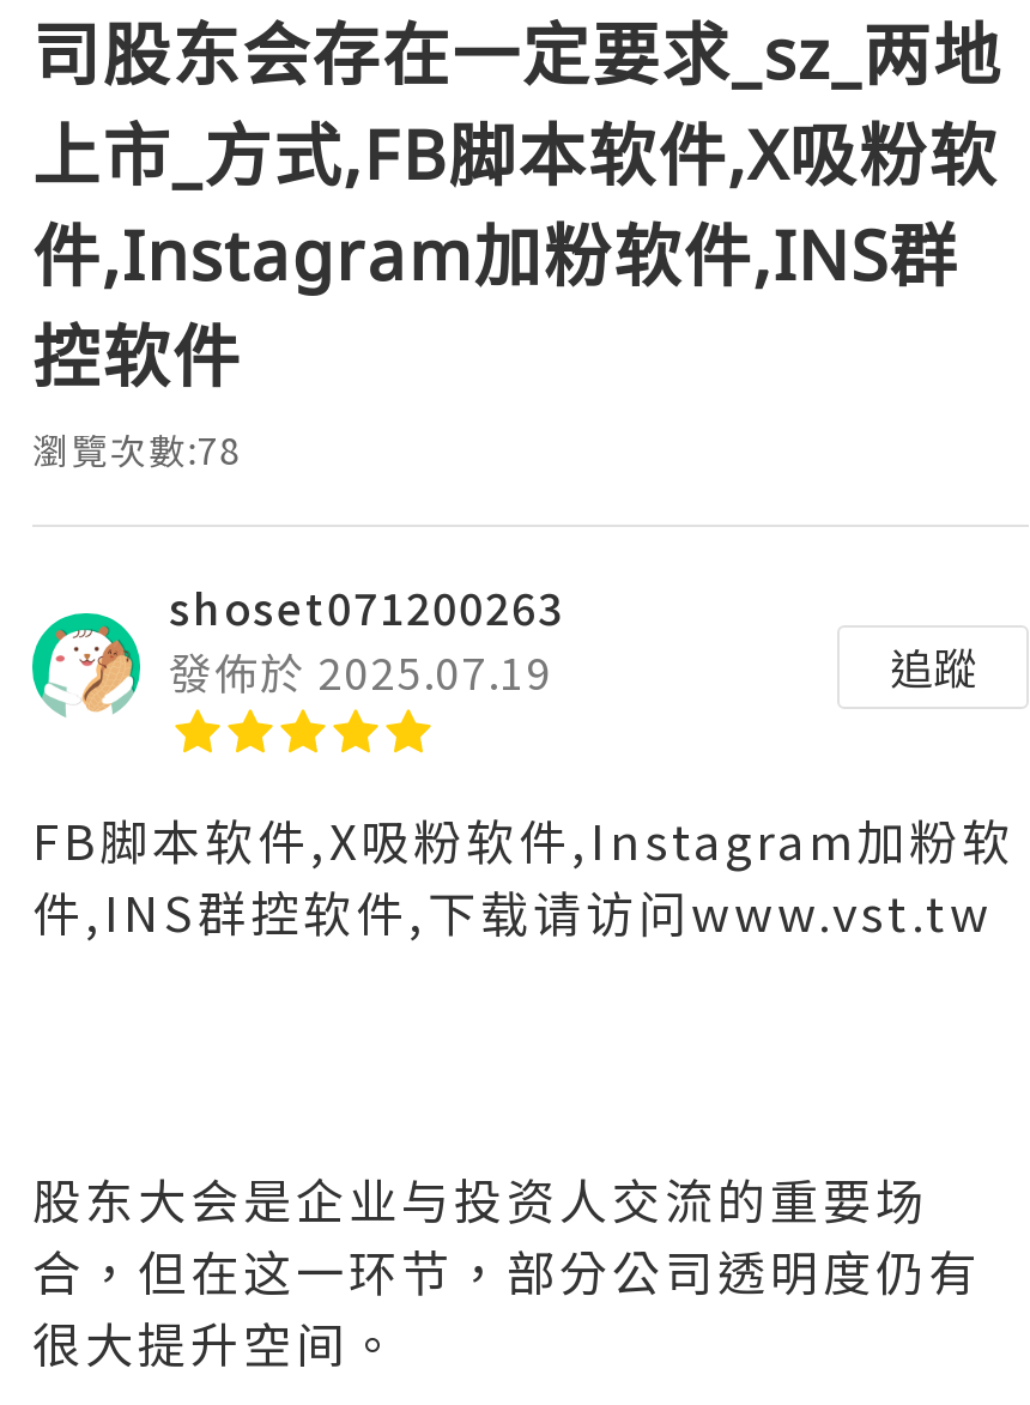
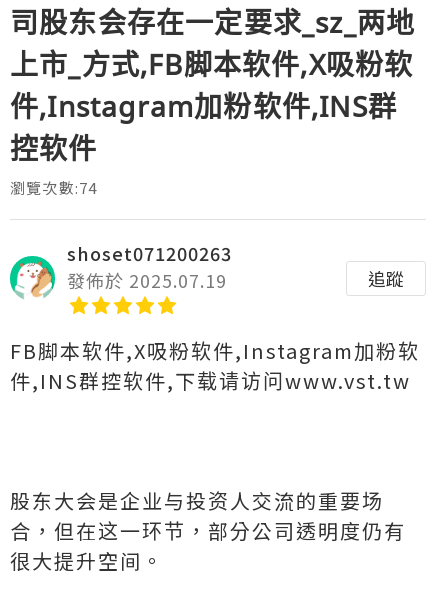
[32,424,242,475] 瀏覽次數:78 -> [10,177,97,198] 瀏覽次數:74

